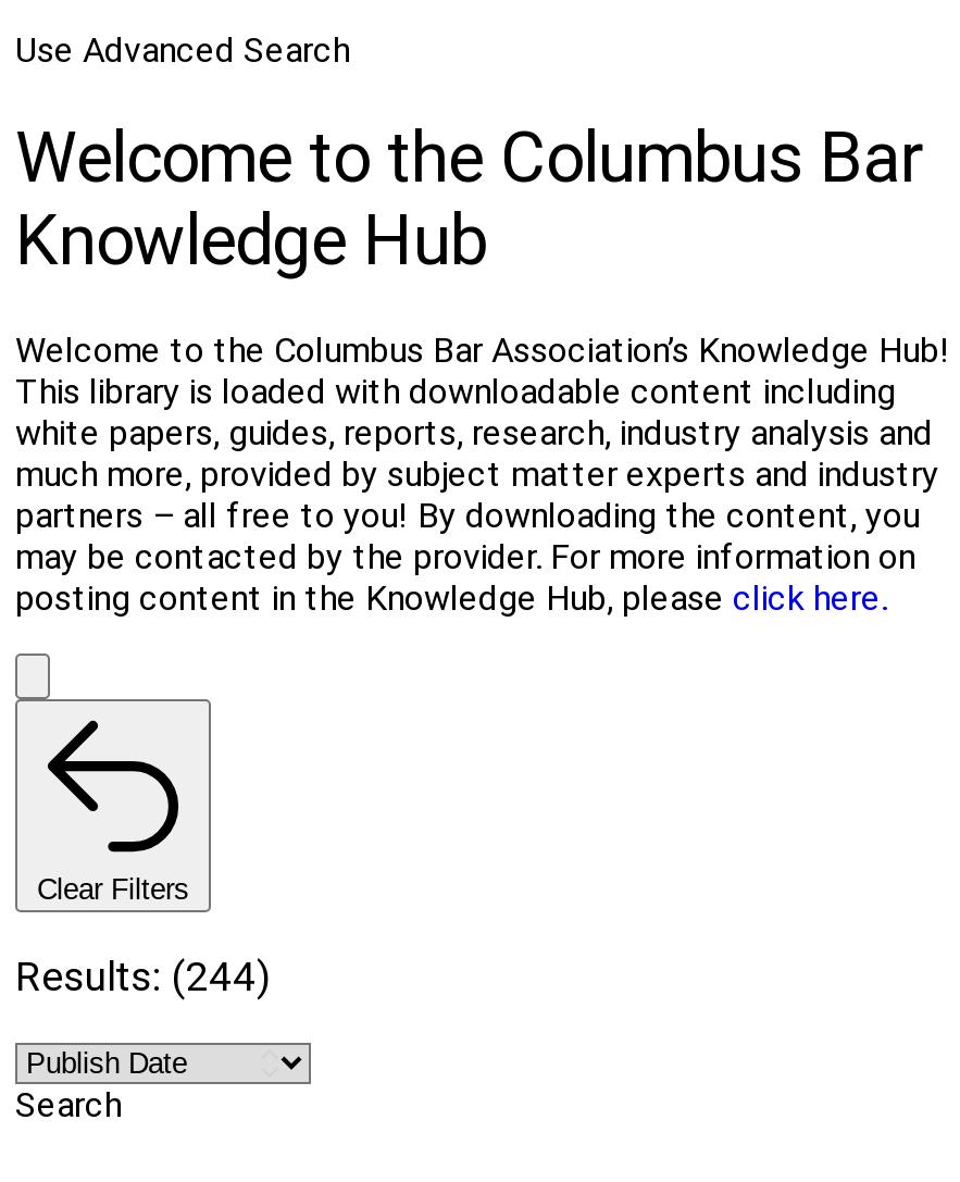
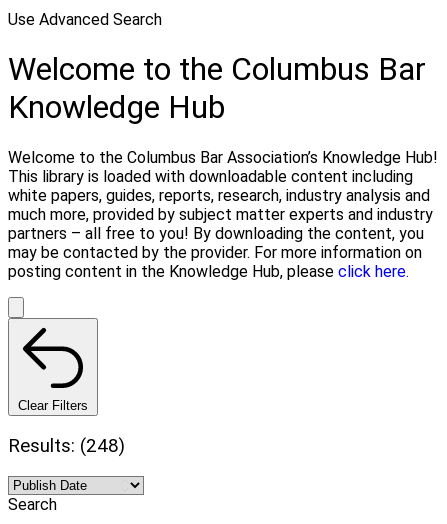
[15,953,270,1001] Results: (244) -> [8,435,125,457] Results: (248)

